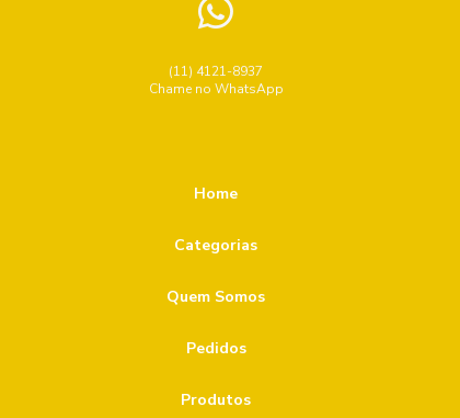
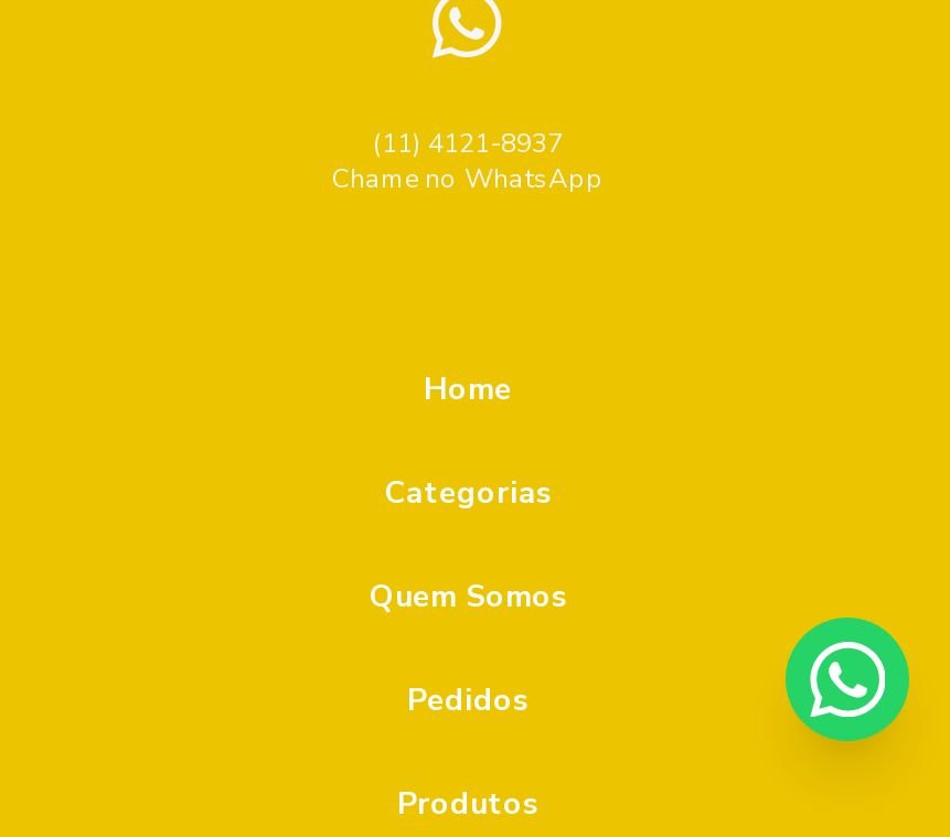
none -> [786,615,911,745] [image]

